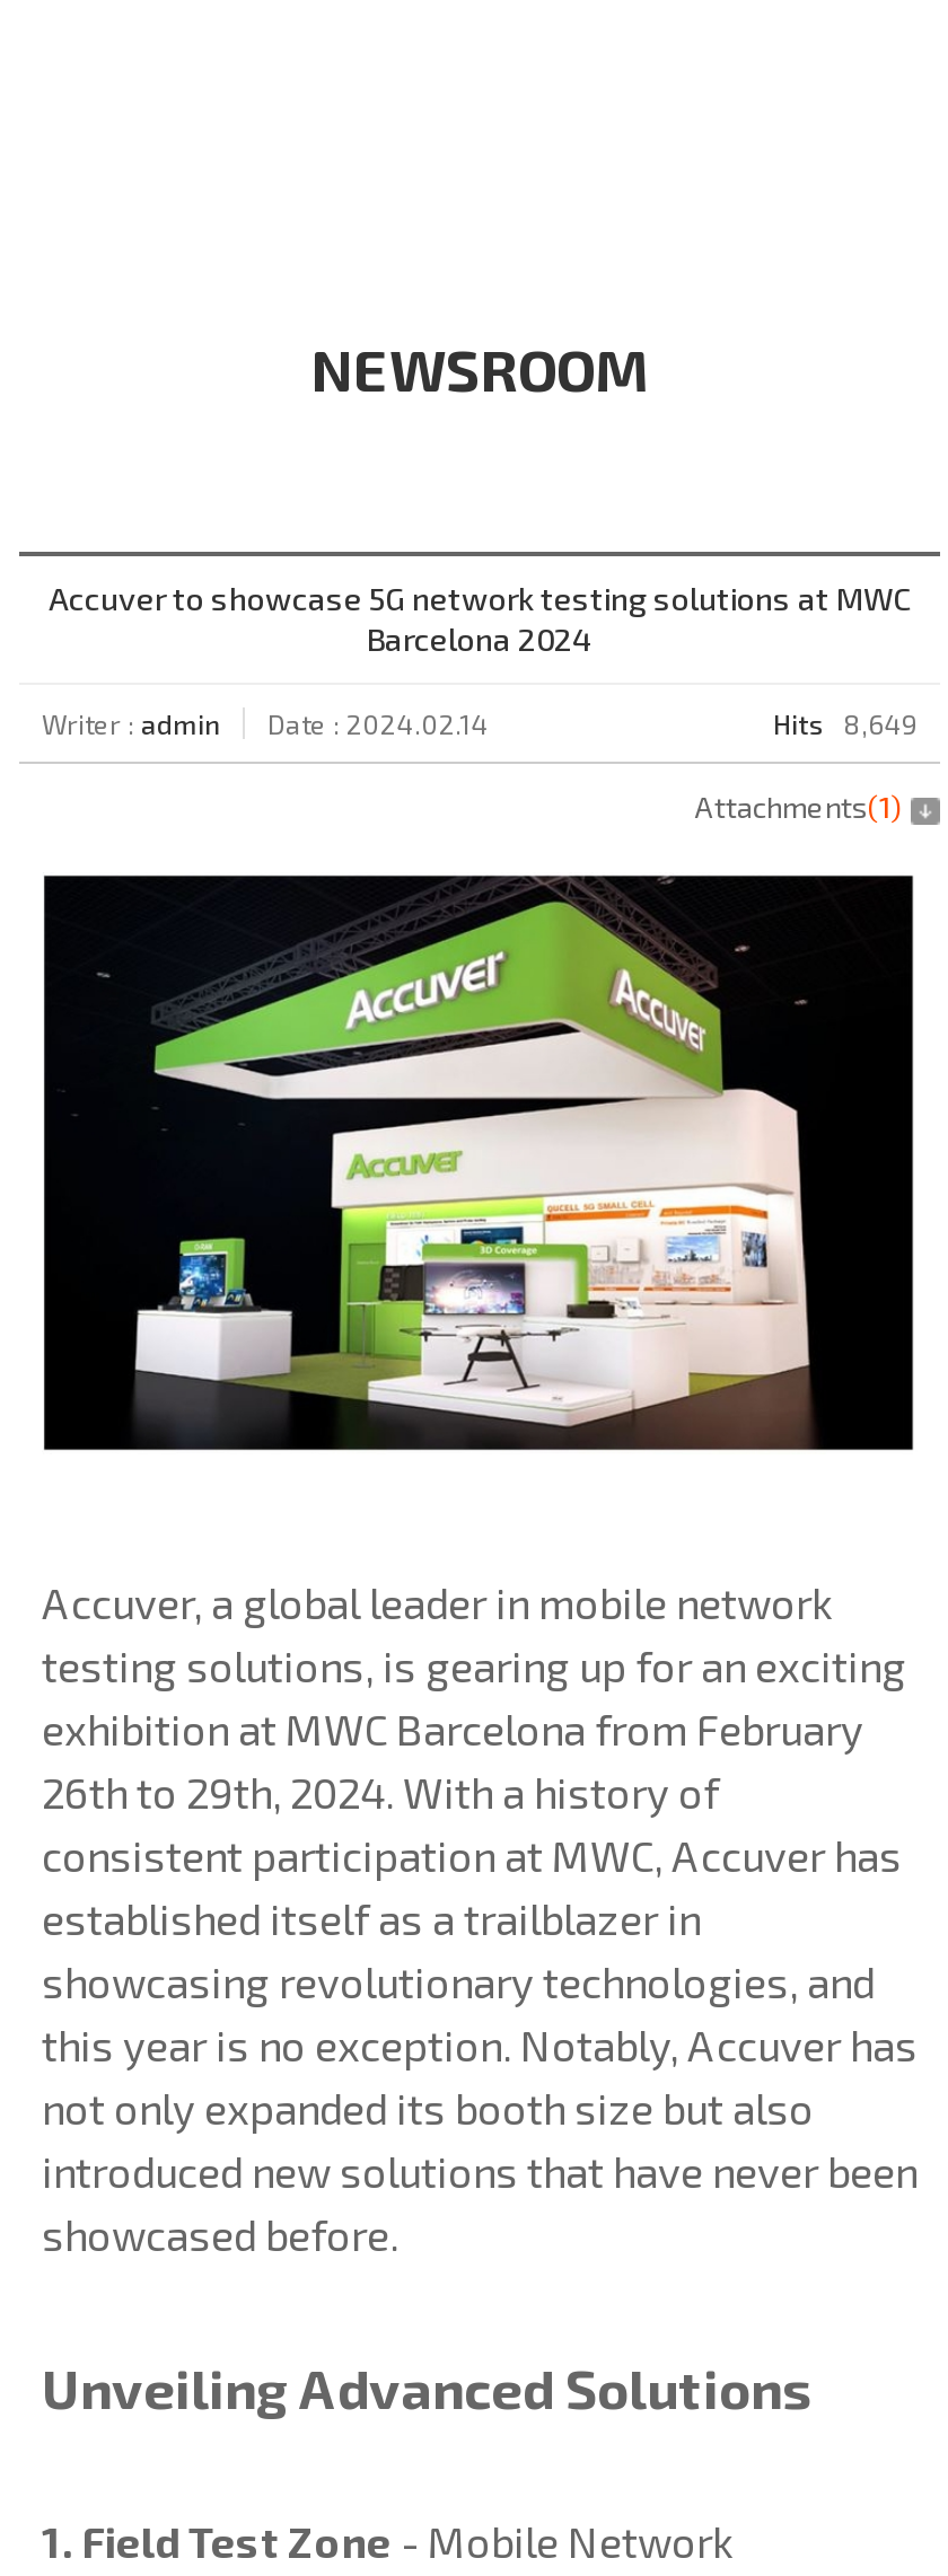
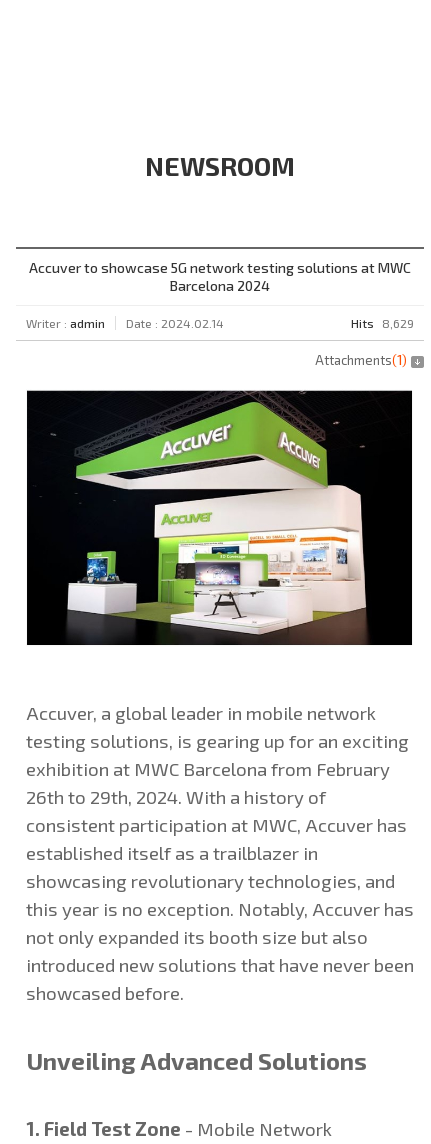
[773,707,918,739] Hits 8,649 -> [351,316,414,330] Hits 8,629

